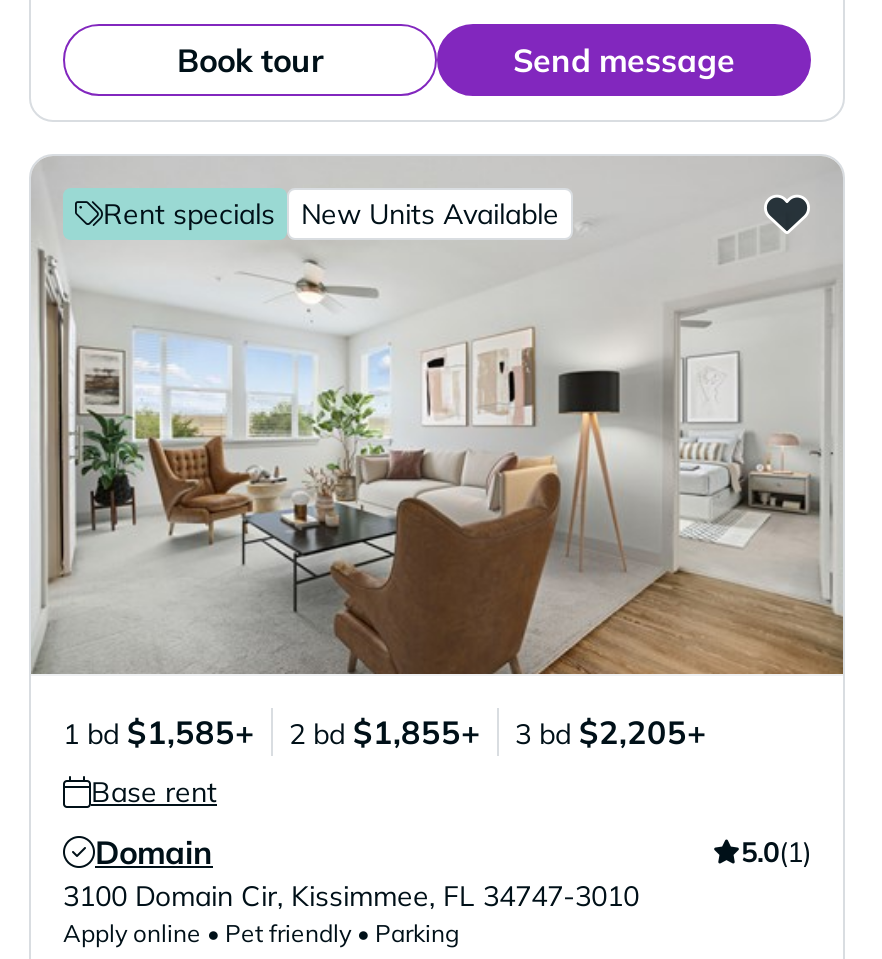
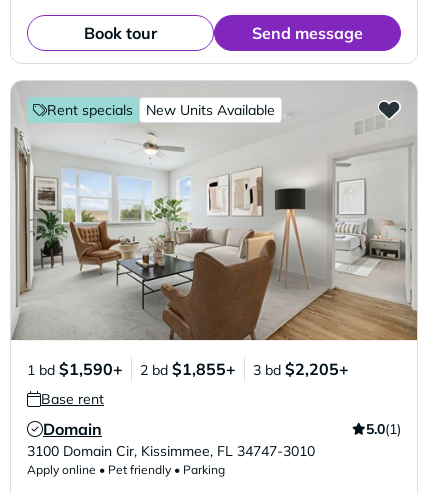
[63,712,707,752] 1 bd $1,585+ 2 bd $1,855+ 3 bd $2,205+ -> [27,359,349,379] 1 bd $1,590+ 2 bd $1,855+ 3 bd $2,205+

